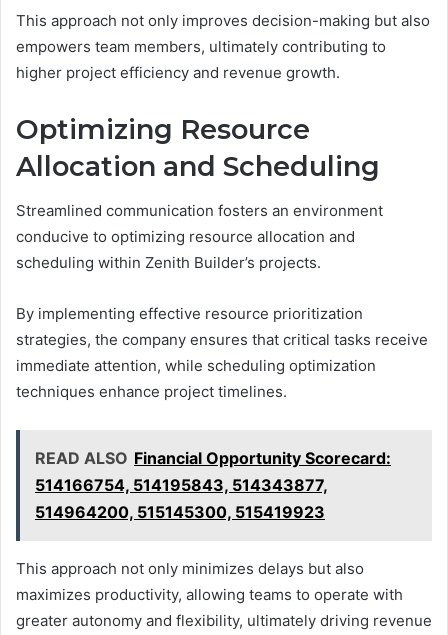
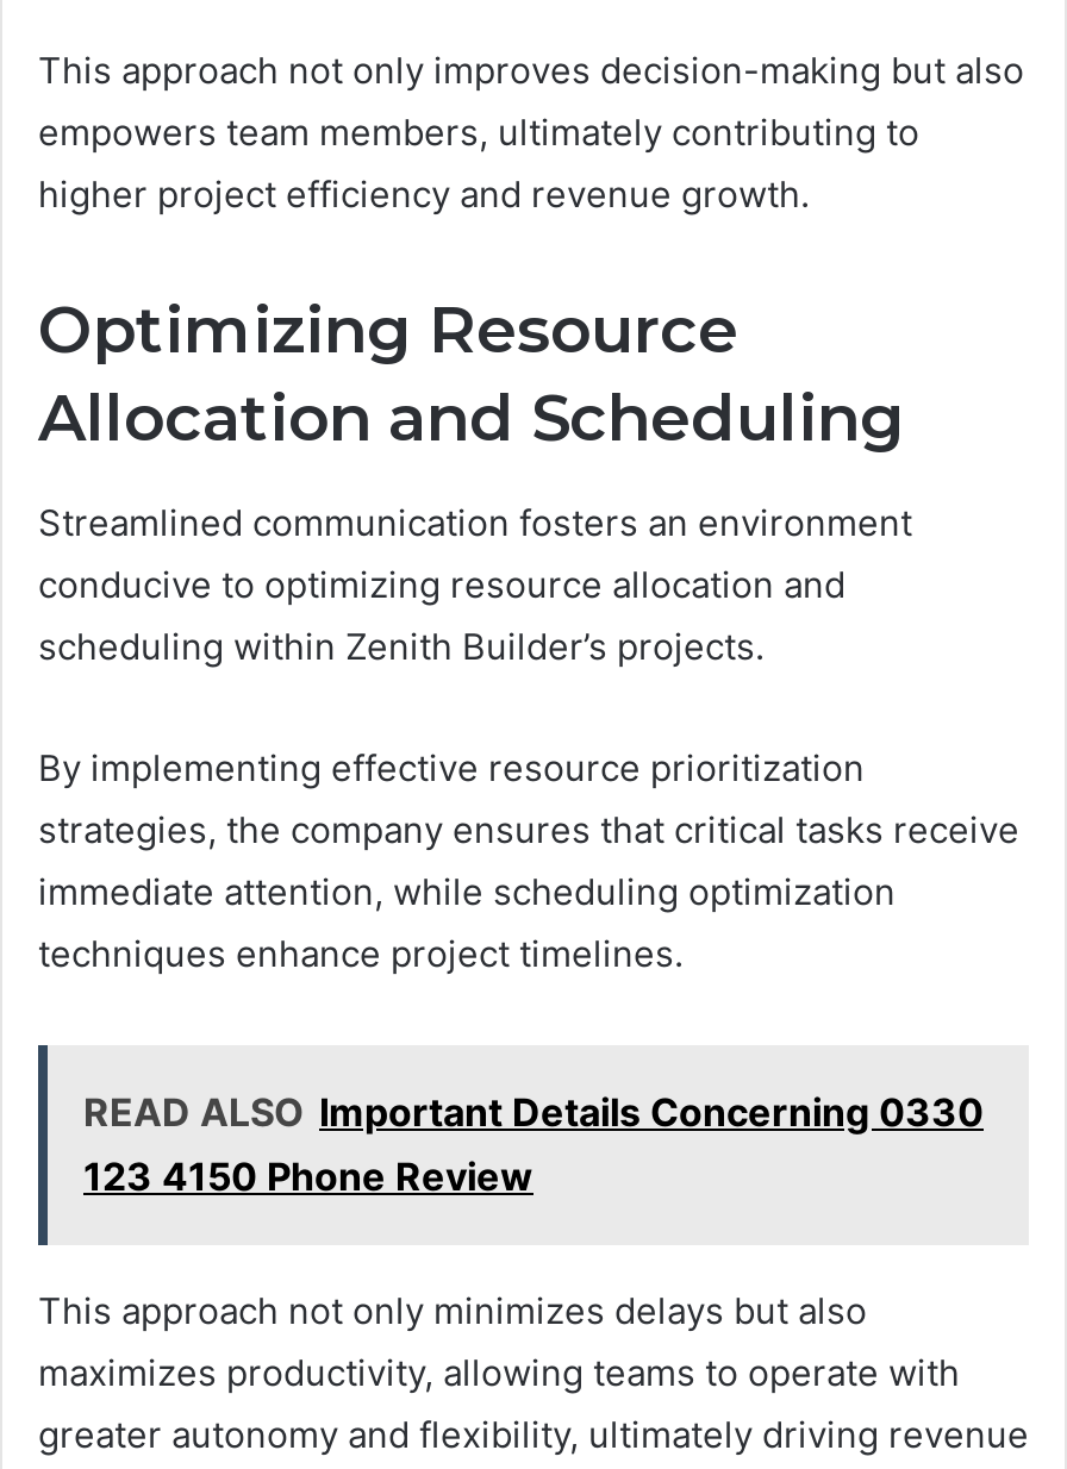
[35,448,391,522] READ ALSO Financial Opportunity Scorecard: | 514166754, 514195843, 514343877, | 514964200, 515145300, 515419923 -> [83,1088,984,1200] READ ALSO Important Details Concerning 0330 | 123 4150 Phone Review

